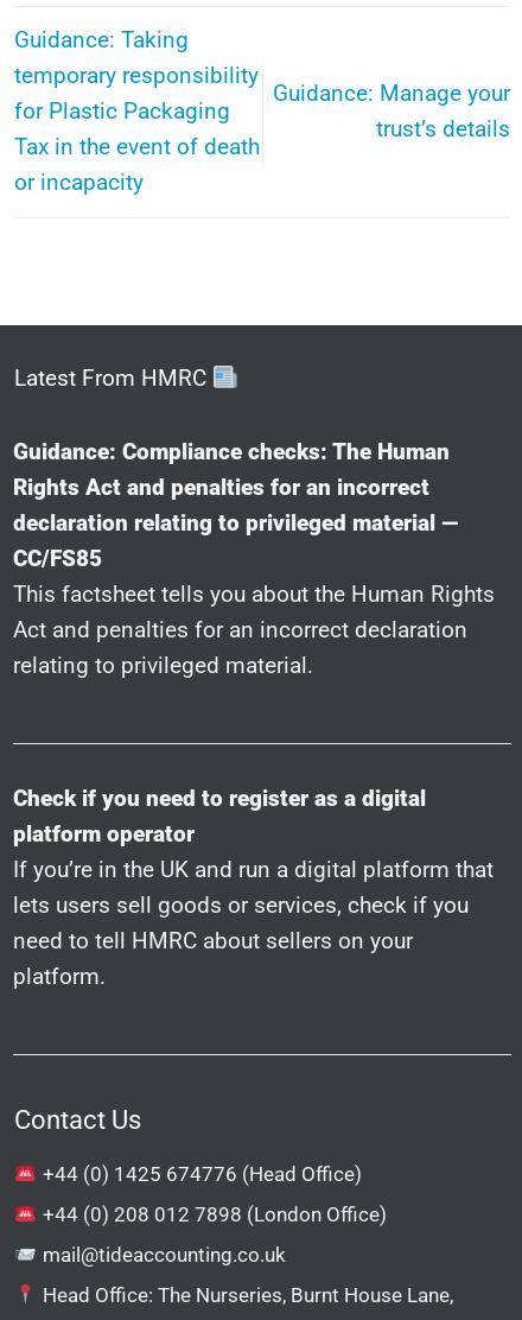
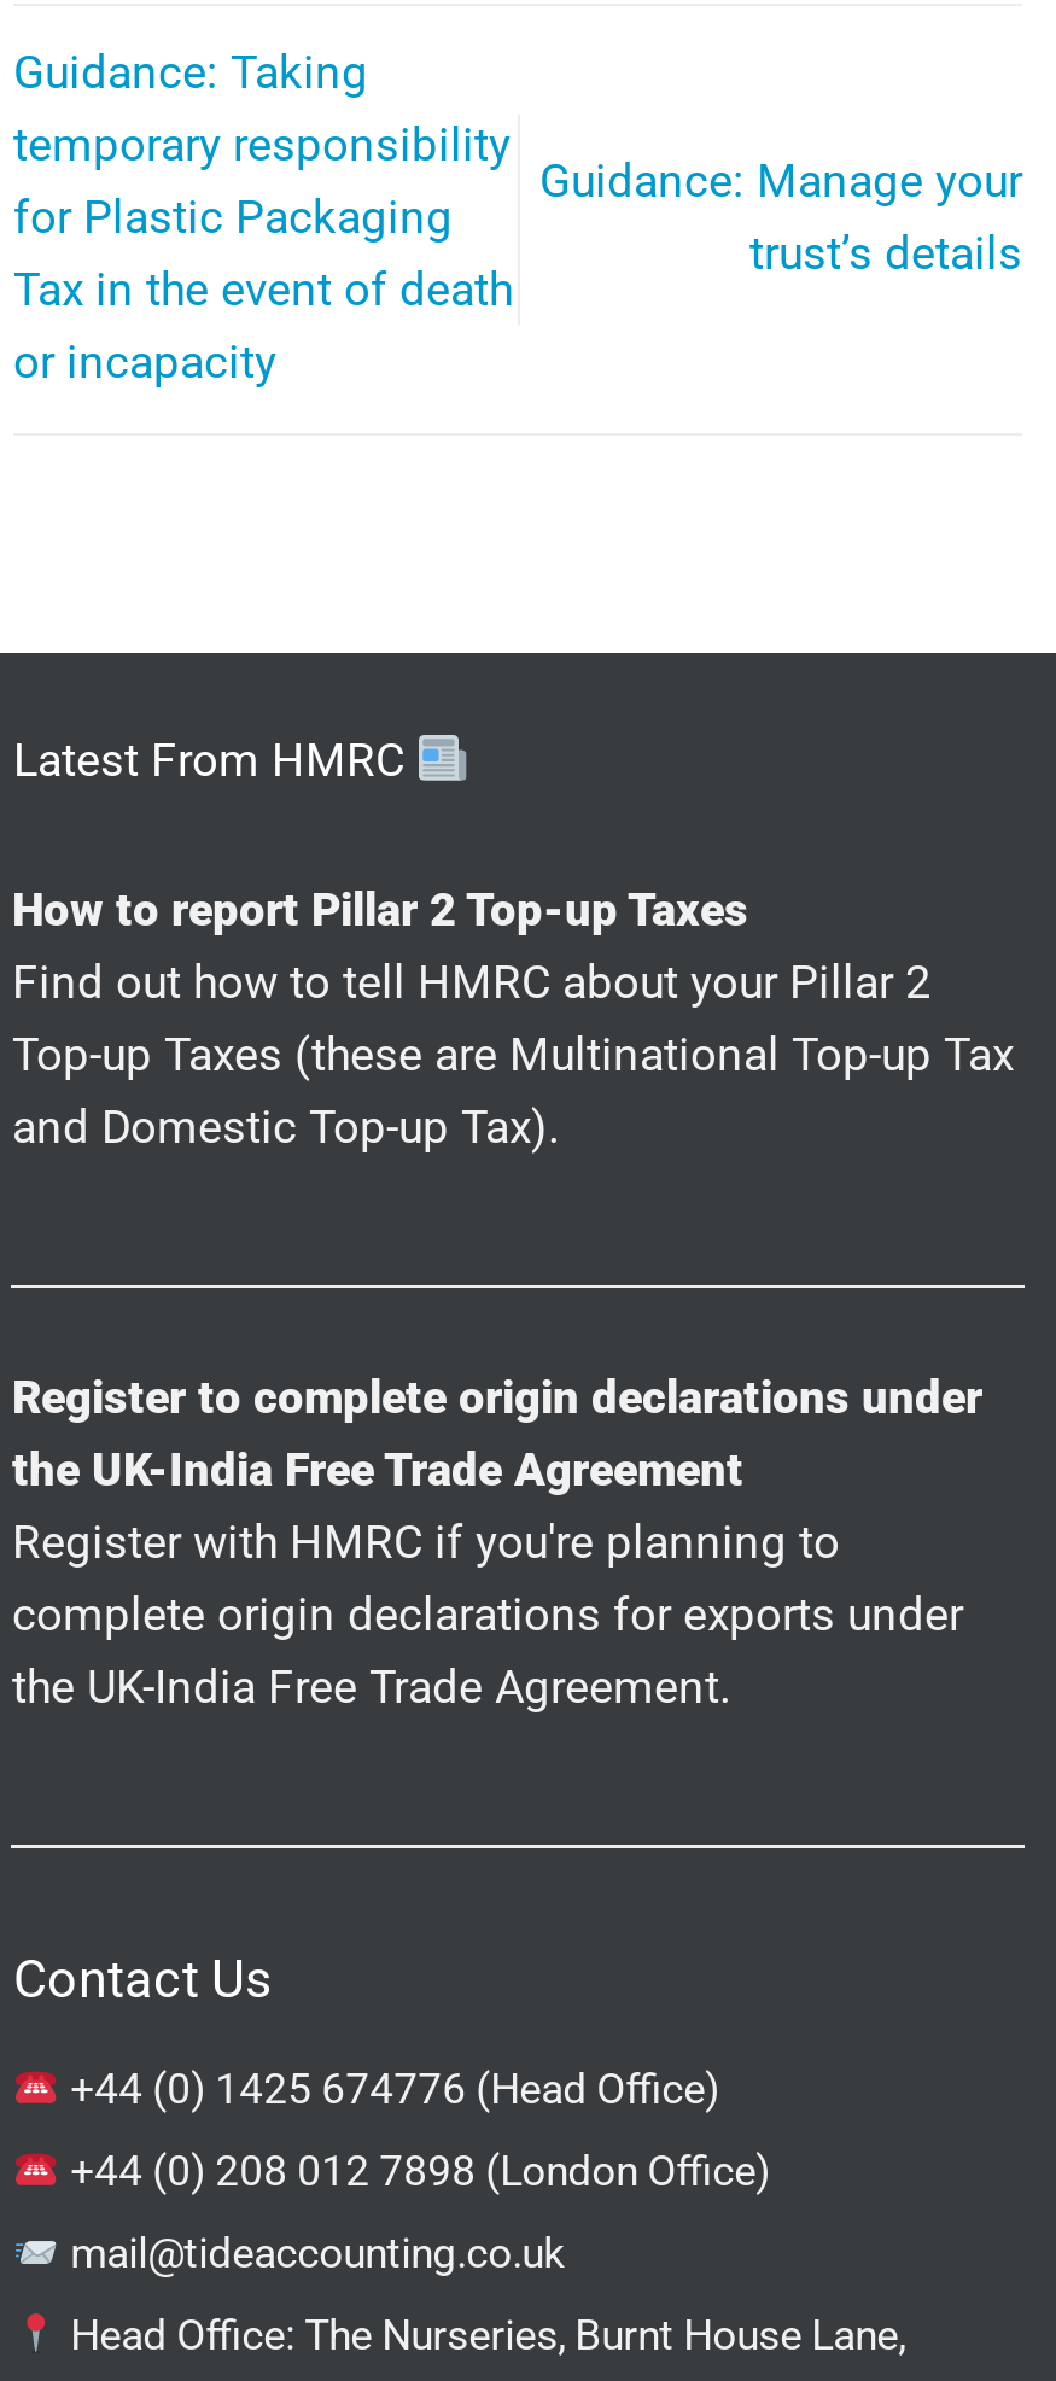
[14,438,495,679] Guidance: Compliance checks: The Human | Rights Act and penalties for an incorrect | declaration relating to privileged material — | CC/FS85 | This factsheet tells you about the Human Rights | Act and penalties for an incorrect declaration | relating to privileged material. -> [12,883,1014,1156] How to report Pillar 2 Top-up Taxes | Find out how to tell HMRC about your Pillar 2 | Top-up Taxes (these are Multinational Top-up Tax | and Domestic Top-up Tax).
[14,785,494,990] Check if you need to register as a digital | platform operator | If you’re in the UK and run a digital platform that | lets users sell goods or services, check if you | need to tell HMRC about sellers on your | platform. -> [12,1369,982,1715] Register to complete origin declarations under | the UK-India Free Trade Agreement | Register with HMRC if you're planning to | complete origin declarations for exports under | the UK-India Free Trade Agreement.

